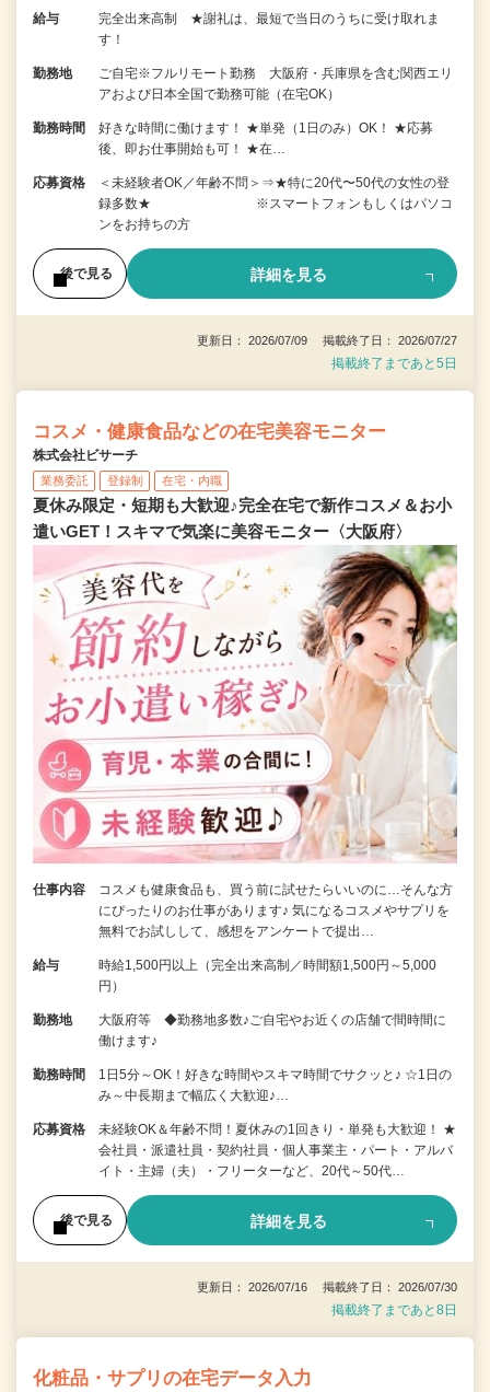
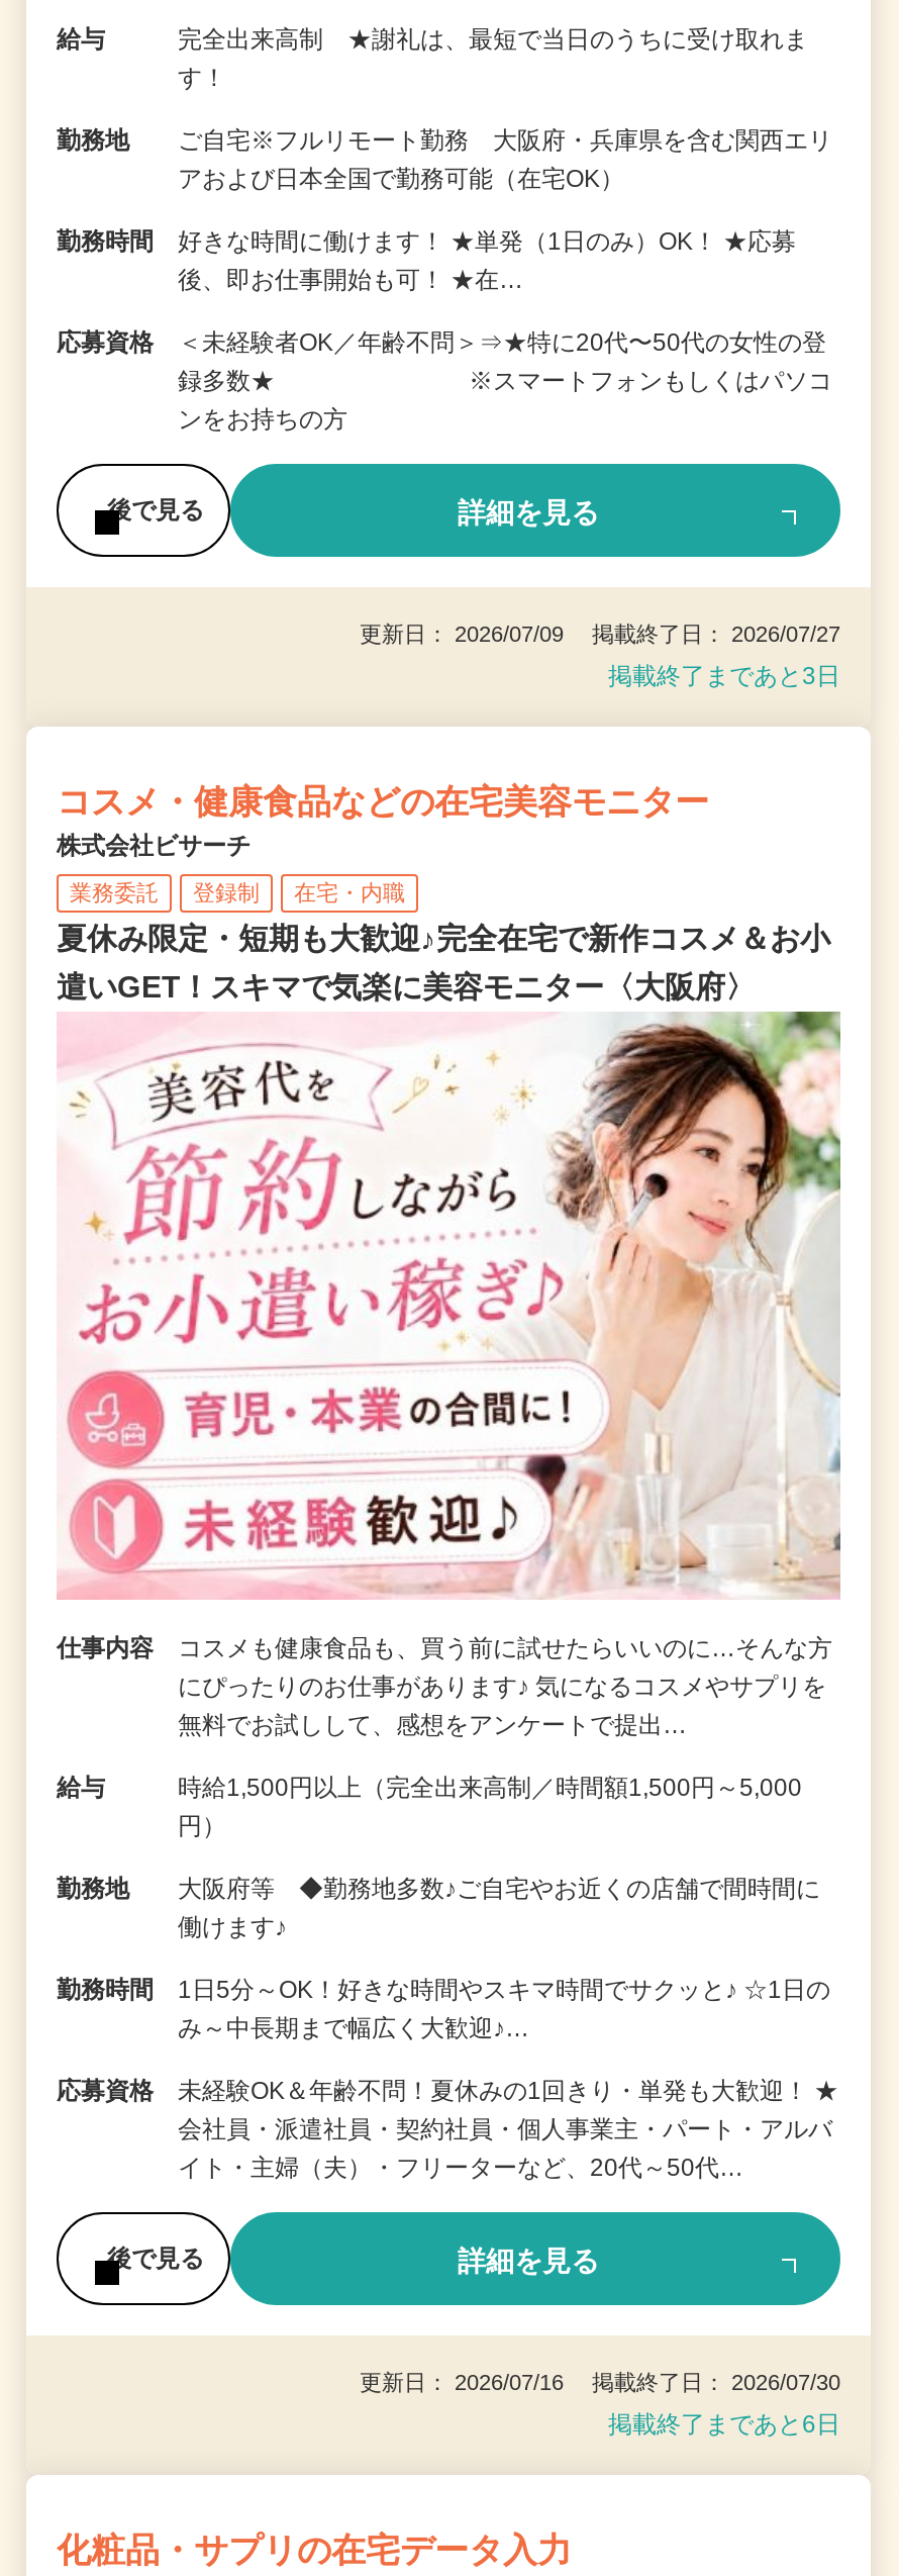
[331,356,457,371] 掲載終了まであと5日 -> [608,662,840,690] 掲載終了まであと3日
[331,1303,457,1318] 掲載終了まであと8日 -> [608,2411,840,2439] 掲載終了まであと6日

